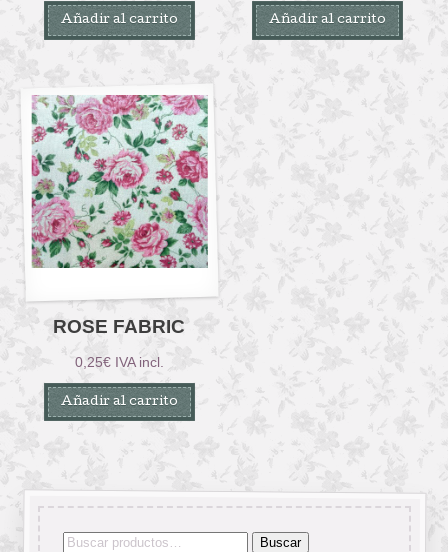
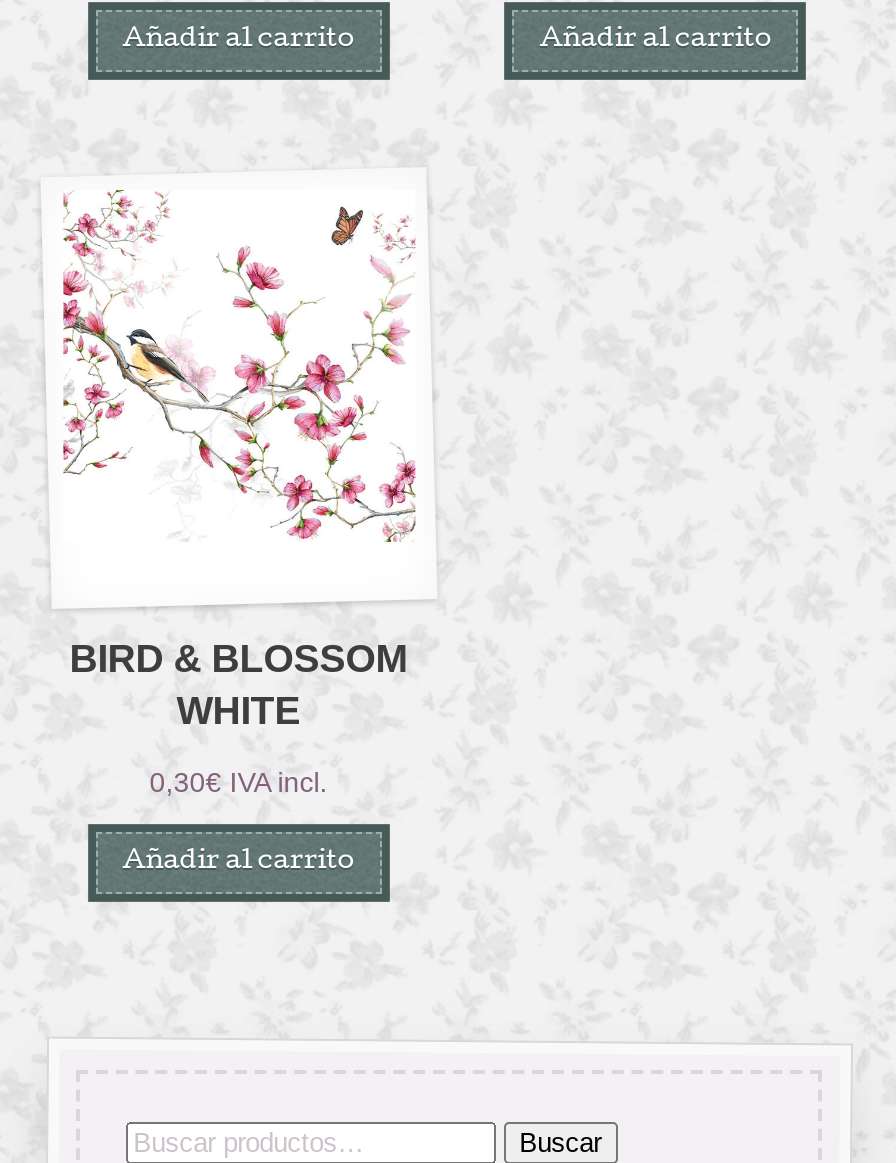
[30,94,209,269] [image] -> [62,190,416,544] [image]
[53,315,185,337] ROSE FABRIC -> [70,637,408,733] BIRD & BLOSSOM | WHITE
[75,354,164,370] 0,25€ IVA incl. -> [150,767,328,799] 0,30€ IVA incl.

